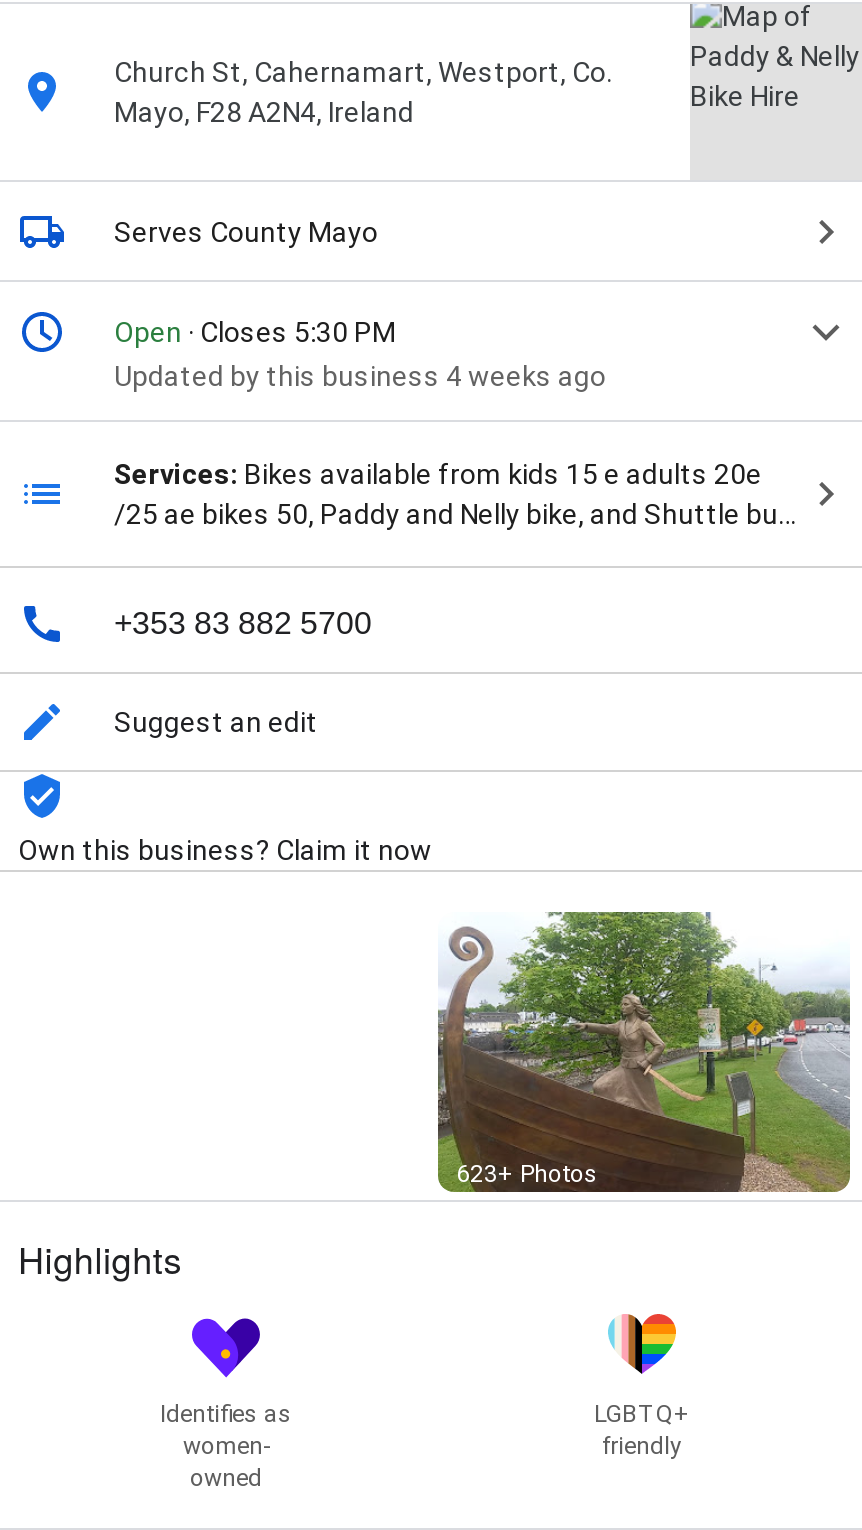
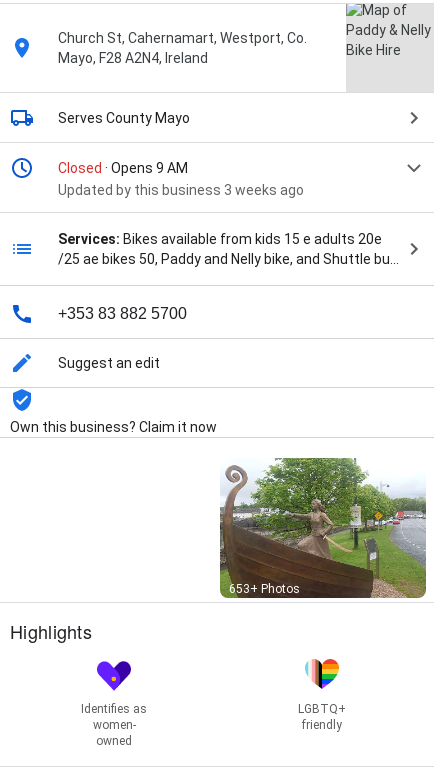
[114,316,606,392] Open · Closes 5:30 PM | Updated by this business 4 weeks ago -> [58,160,304,198] Closed · Opens 9 AM | Updated by this business 3 weeks ago
[456,1160,598,1188] 623+ Photos -> [229,582,300,596] 653+ Photos

